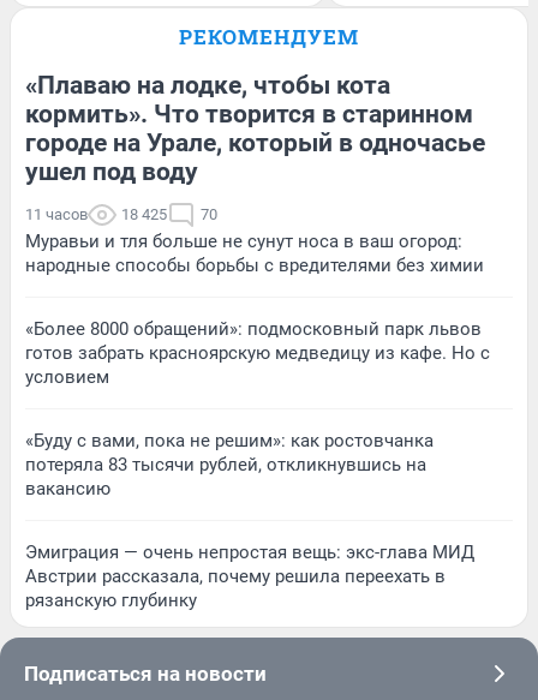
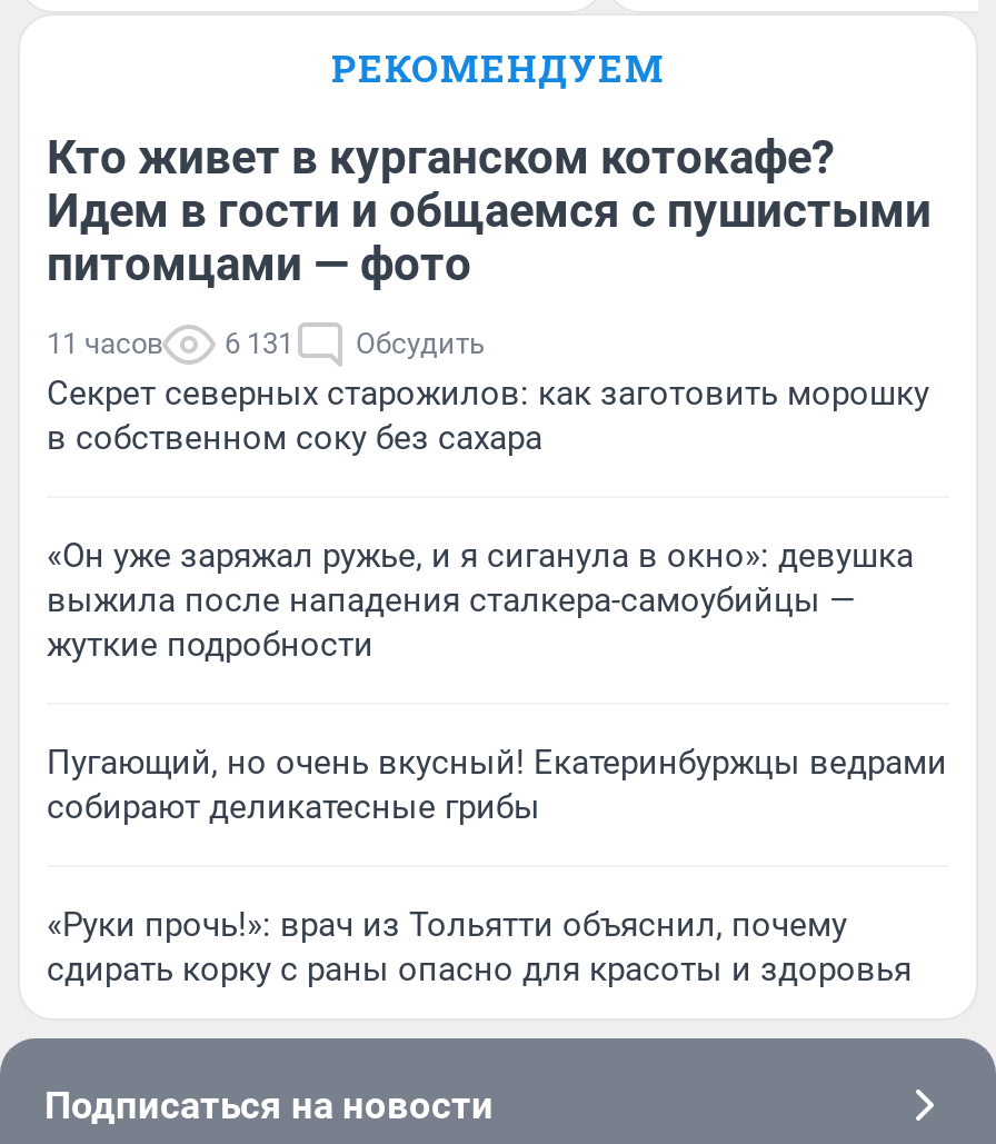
[25,70,485,186] «Плаваю на лодке, чтобы кота | кормить». Что творится в старинном | городе на Урале, который в одночасье | ушел под воду -> [47,131,932,291] Кто живет в курганском котокафе? | Идем в гости и общаемся с пушистыми | питомцами — фото
[25,205,484,276] 18 425 | 70 | Муравьи и тля больше не сунут носа в ваш огород: | народные способы борьбы с вредителями без химии -> [47,326,929,457] 6 131 | Обсудить | Секрет северных старожилов: как заготовить морошку | в собственном соку без сахара
[25,318,490,387] «Более 8000 обращений»: подмосковный парк львов | готов забрать красноярскую медведицу из кафе. Но с | условием -> [47,535,914,664] «Он уже заряжал ружье, и я сиганула в окно»: девушка | выжила после нападения сталкера-самоубийцы — | жуткие подробности
[25,429,434,499] «Буду с вами, пока не решим»: как ростовчанка | потеряла 83 тысячи рублей, откликнувшись на | вакансию -> [47,742,947,826] Пугающий, но очень вкусный! Екатеринбуржцы ведрами | собирают деликатесные грибы
[25,541,474,611] Эмиграция — очень непростая вещь: экс-глава МИД | Австрии рассказала, почему решила переехать в | рязанскую глубинку -> [47,904,912,989] «Руки прочь!»: врач из Тольятти объяснил, почему | сдирать корку с раны опасно для красоты и здоровья

